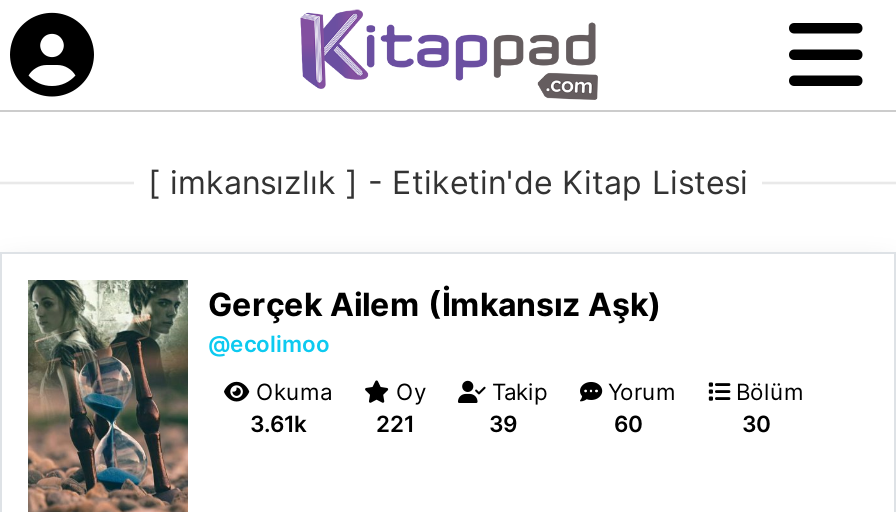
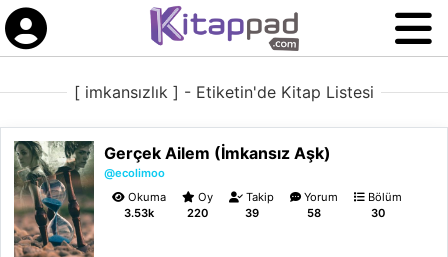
[250,410,306,438] 3.61k -> [124,206,154,220] 3.53k
[376,410,414,438] 221 -> [187,206,208,220] 220
[614,410,642,438] 60 -> [307,206,321,220] 58

